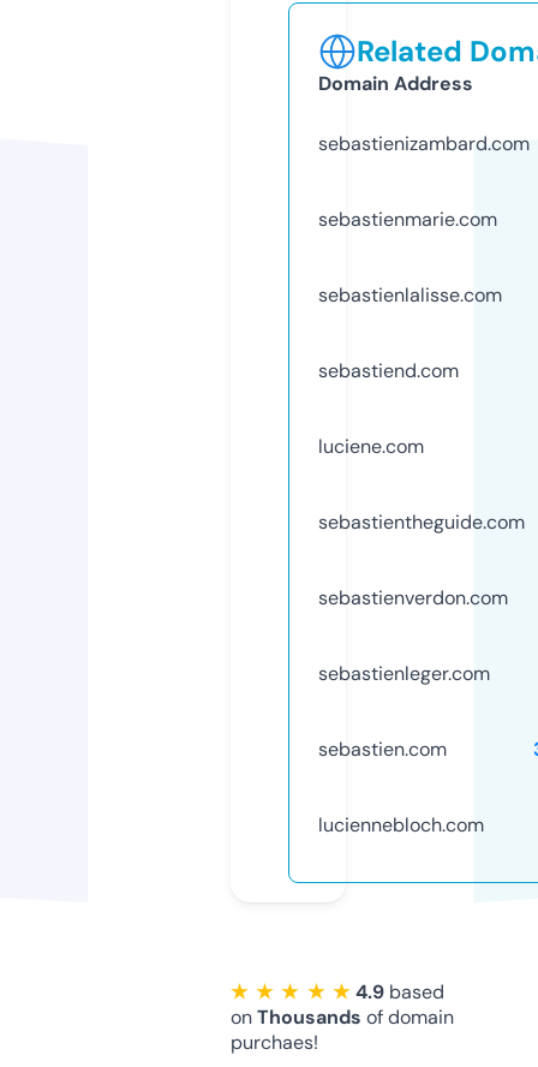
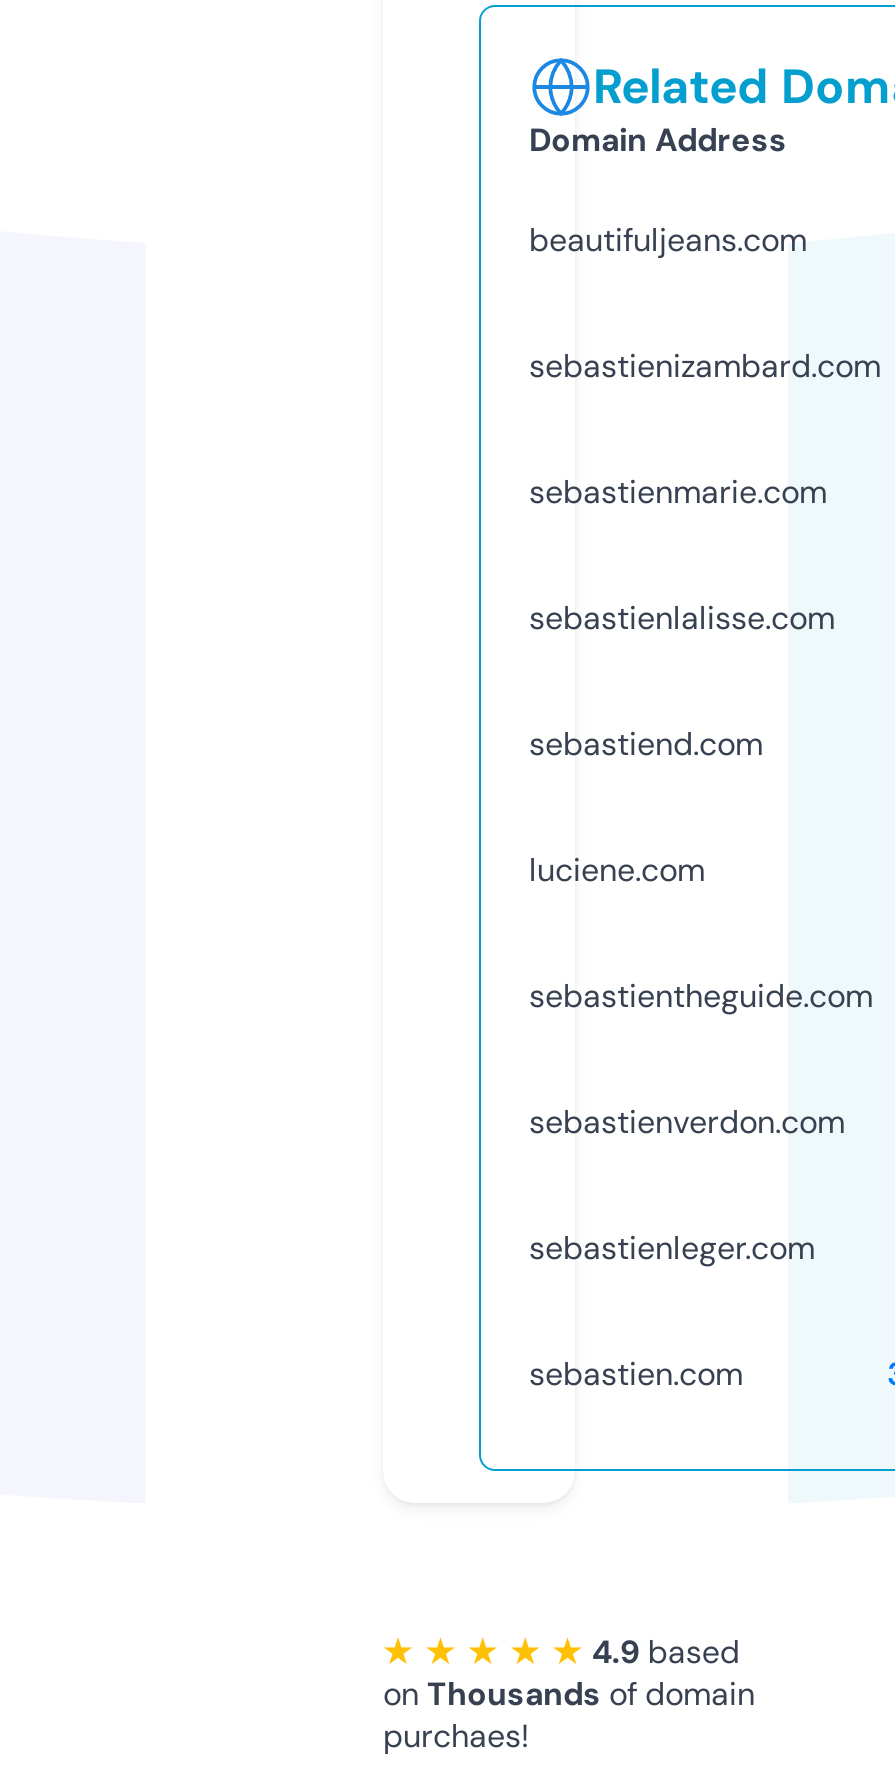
none -> [529,219,807,261] beautifuljeans.com
moved [318,131,530,762] -> [529,345,881,1395]: sebastienizambard.com | sebastienmarie.com | sebastienlalisse.com | ... | sebastienleger.com | sebastien.com
[318,812,484,837] luciennebloch.com -> none

